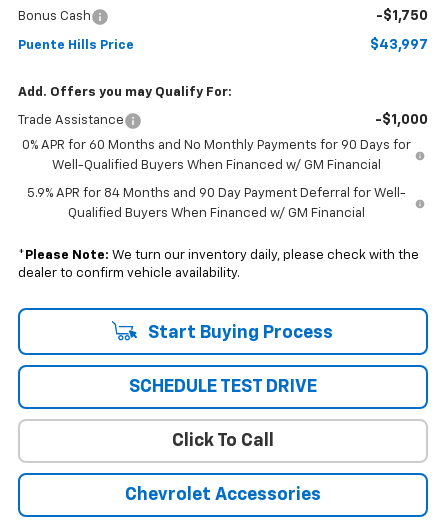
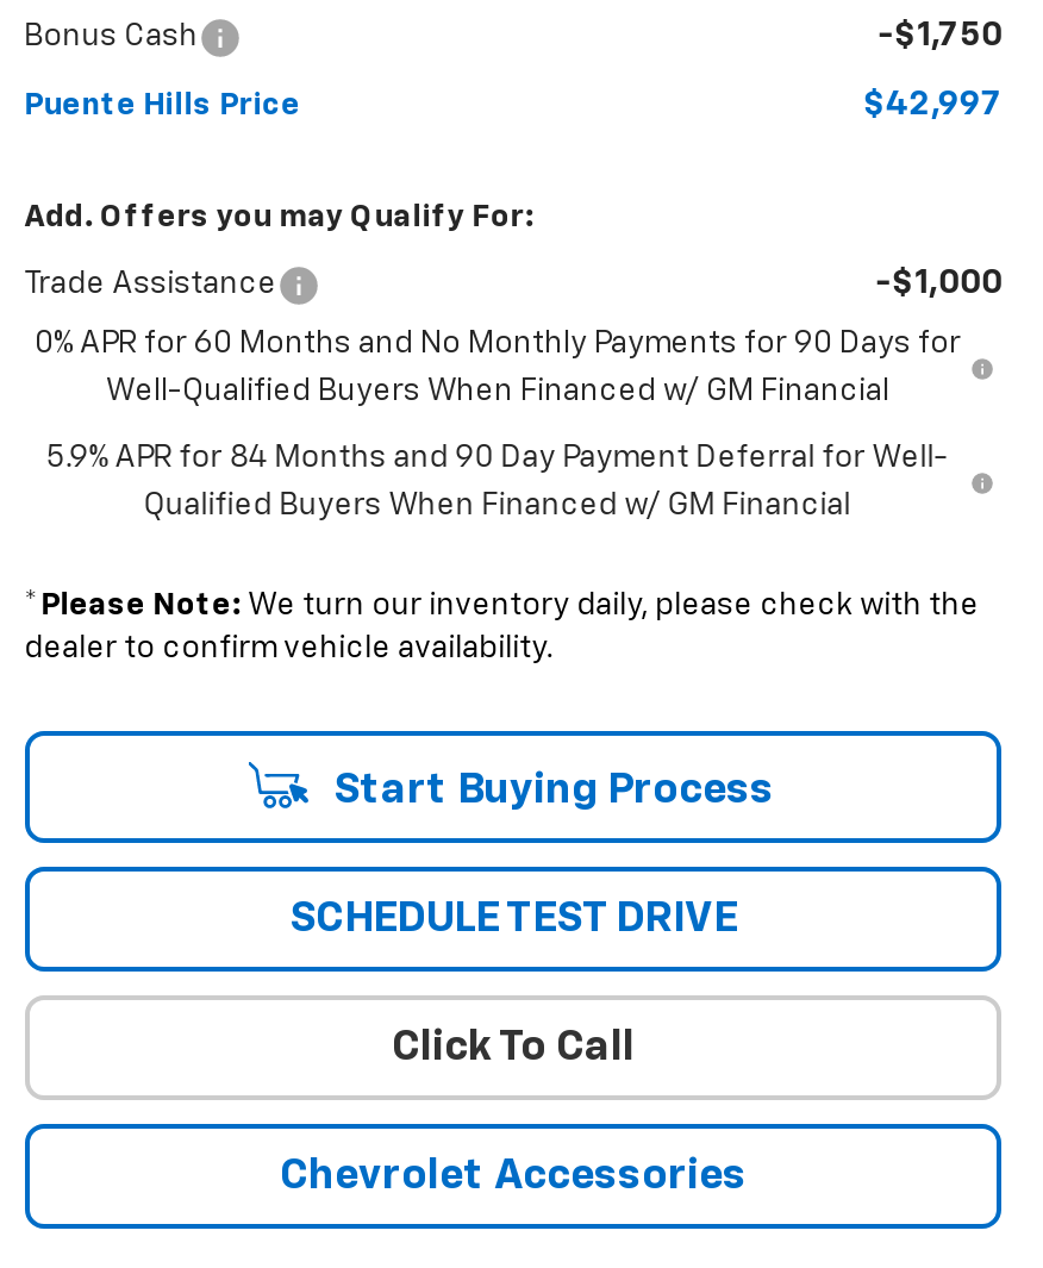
[370,38,428,52] $43,997 -> [864,88,1002,121] $42,997

